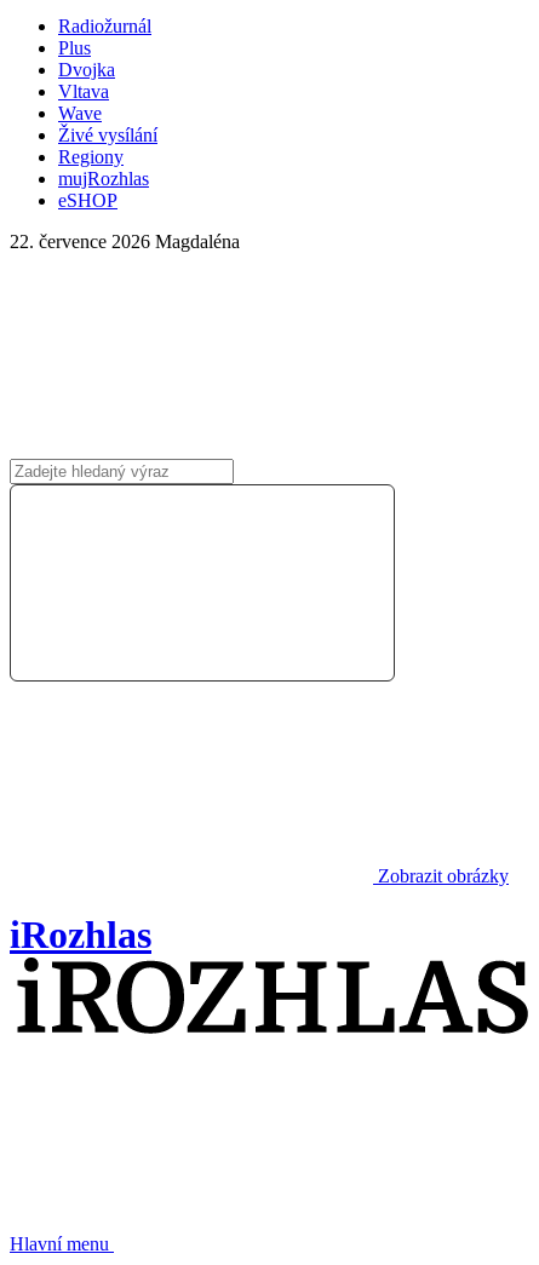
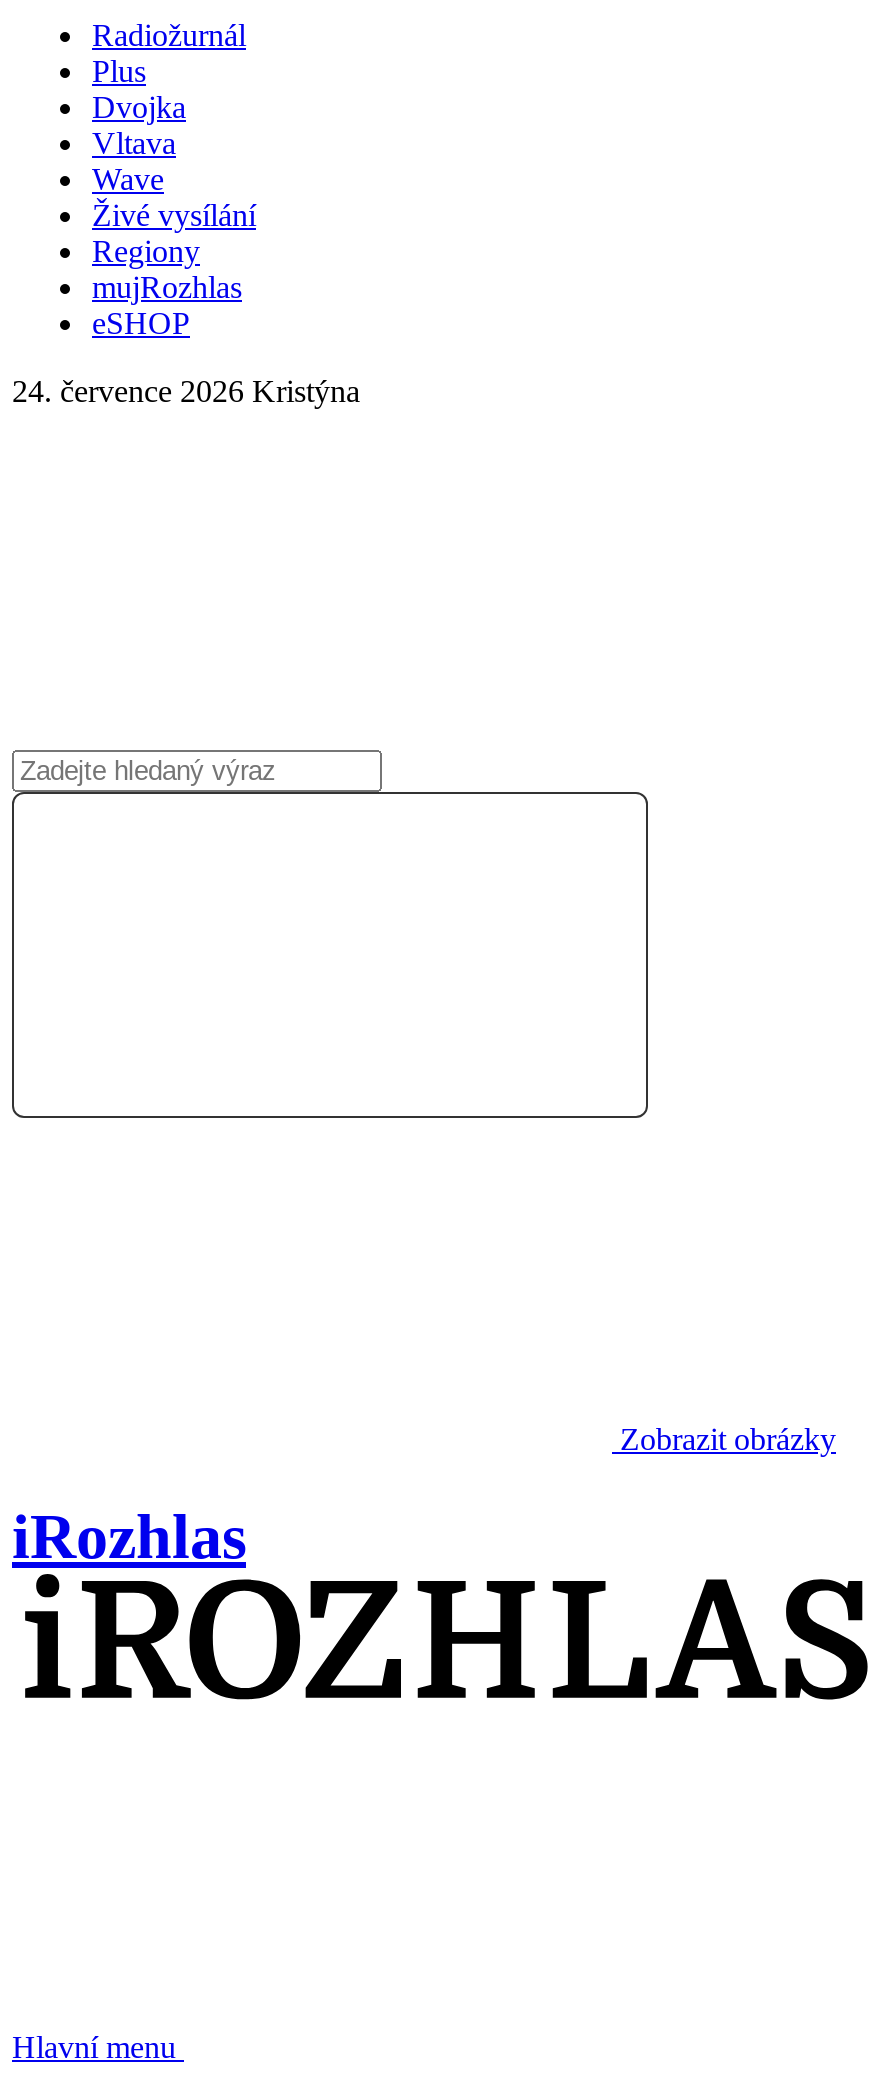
[10,231,240,252] 22. července 2026 Magdaléna -> [12,374,360,408] 24. července 2026 Kristýna

